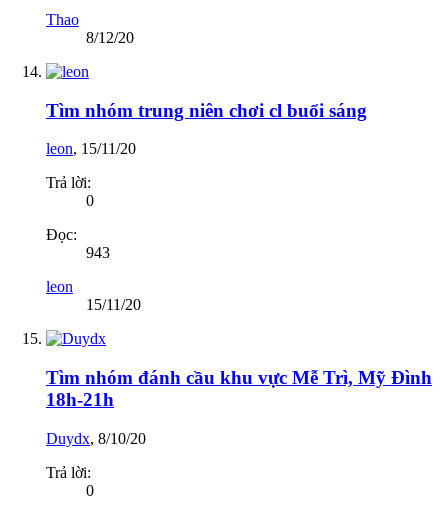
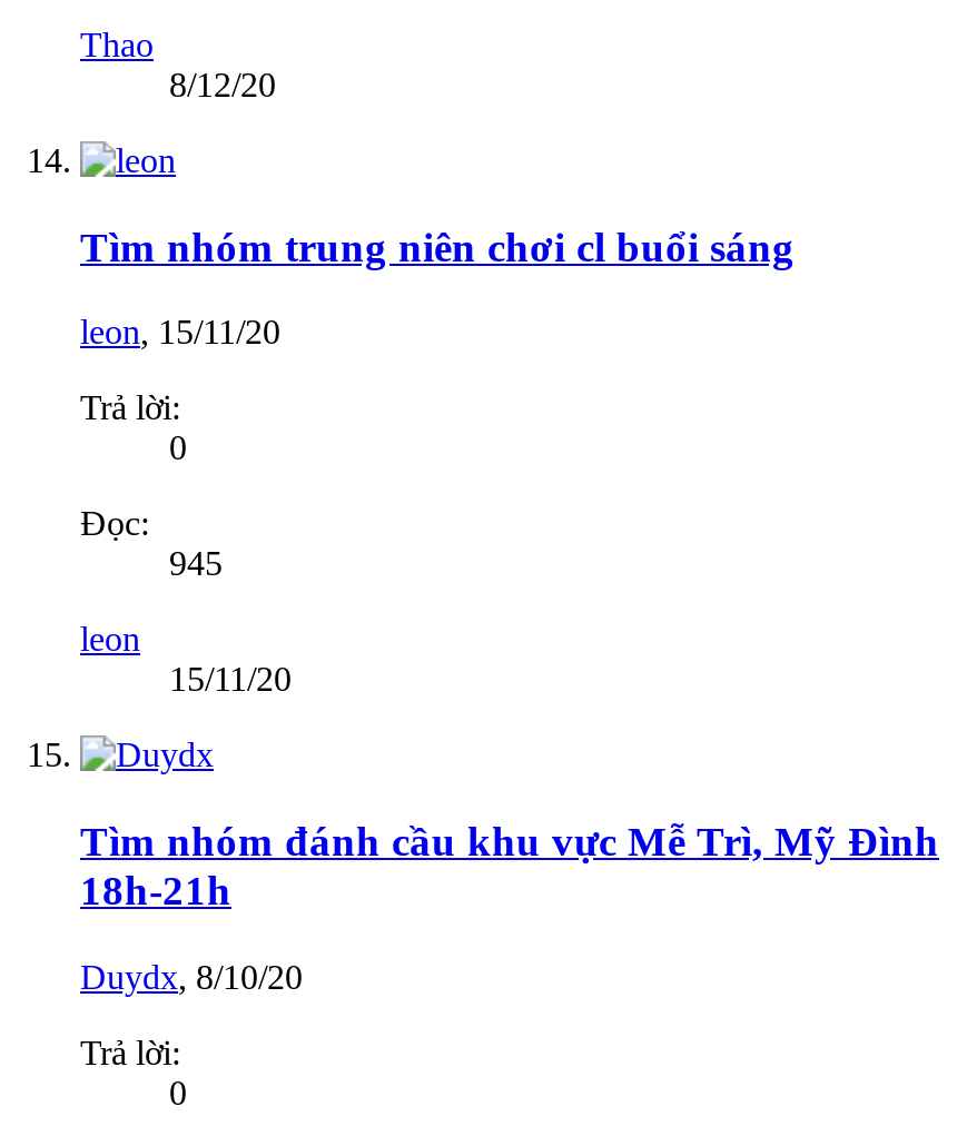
[86,244,110,261] 943 -> [169,545,223,583] 945

